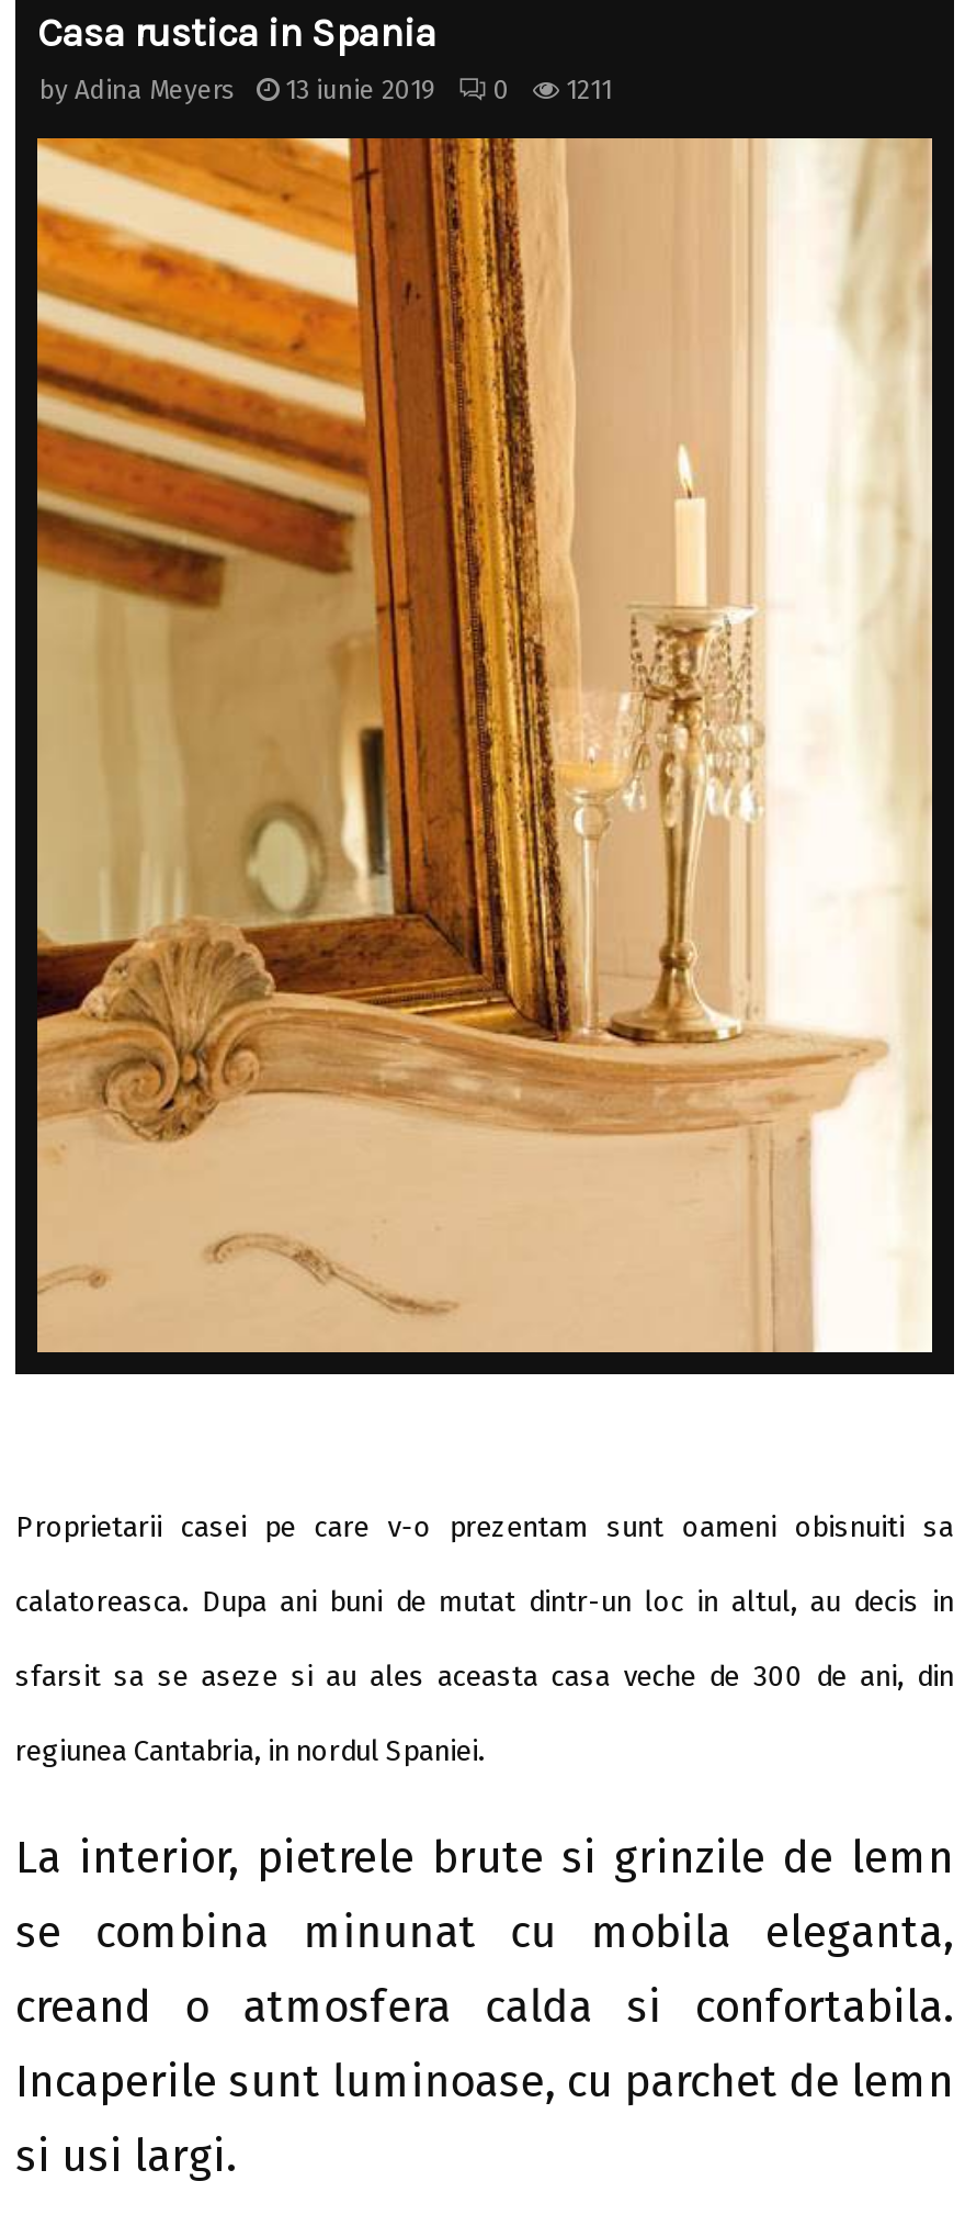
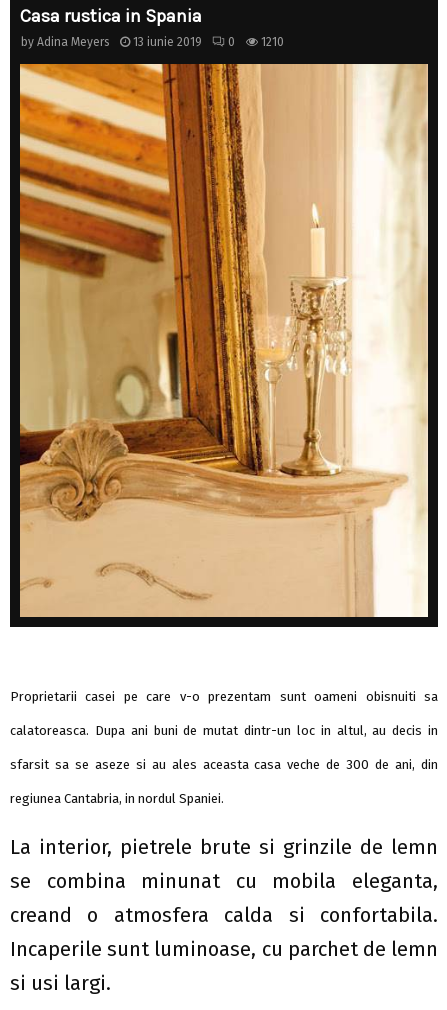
[39,75,612,105] by Adina Meyers 13 iunie 2019 0 1211 -> [21,35,284,49] by Adina Meyers 13 iunie 2019 0 1210

